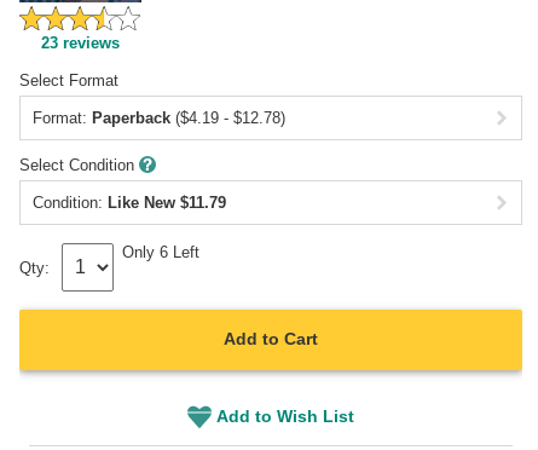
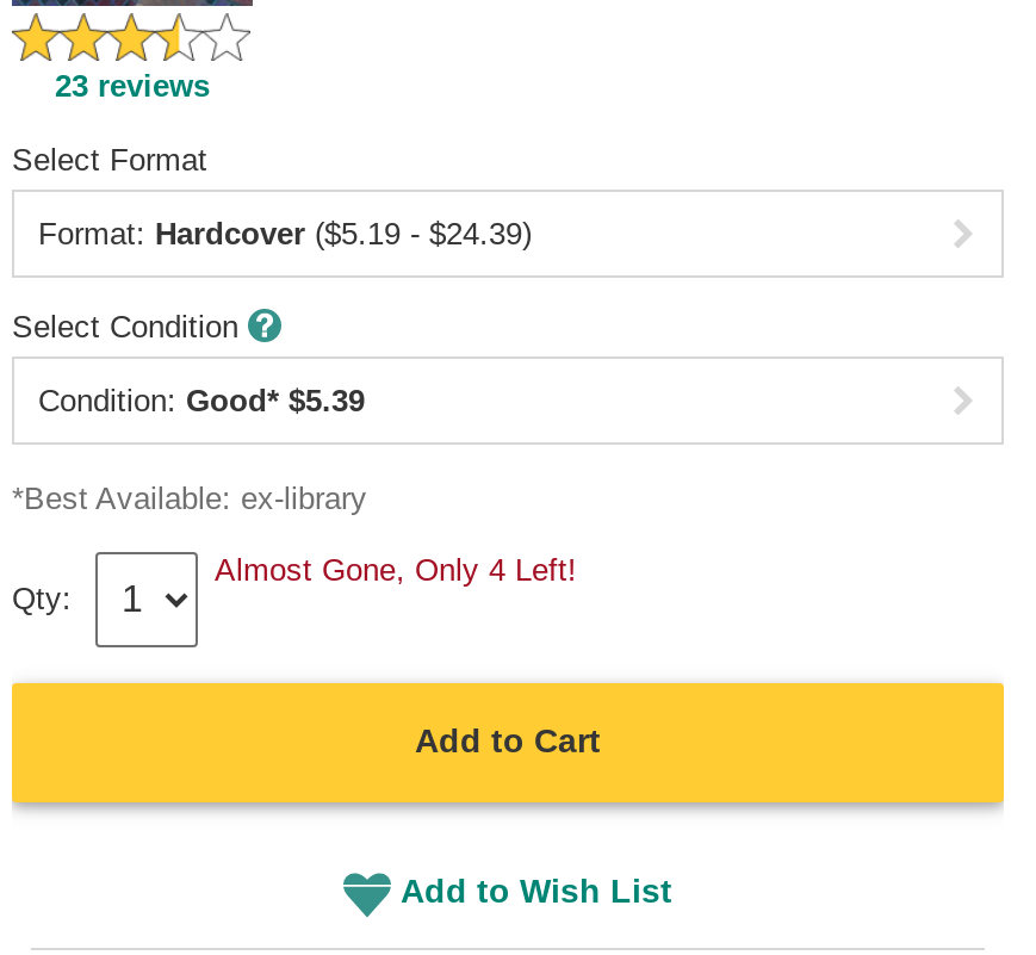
[33,109,285,127] Format: Paperback ($4.19 - $12.78) -> [38,215,532,251] Format: Hardcover ($5.19 - $24.39)
[33,194,226,212] Condition: Like New $11.79 -> [12,382,367,515] Condition: Good* $5.39 | *Best Available: ex-library
[122,243,199,261] Only 6 Left -> [215,551,577,587] Almost Gone, Only 4 Left!

